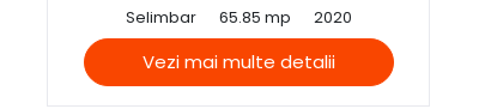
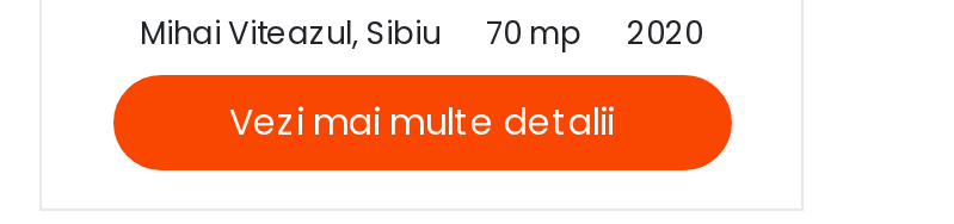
[125,6,290,29] Selimbar | 65.85 mp -> [140,10,581,55] Mihai Viteazul, Sibiu | 70 mp

